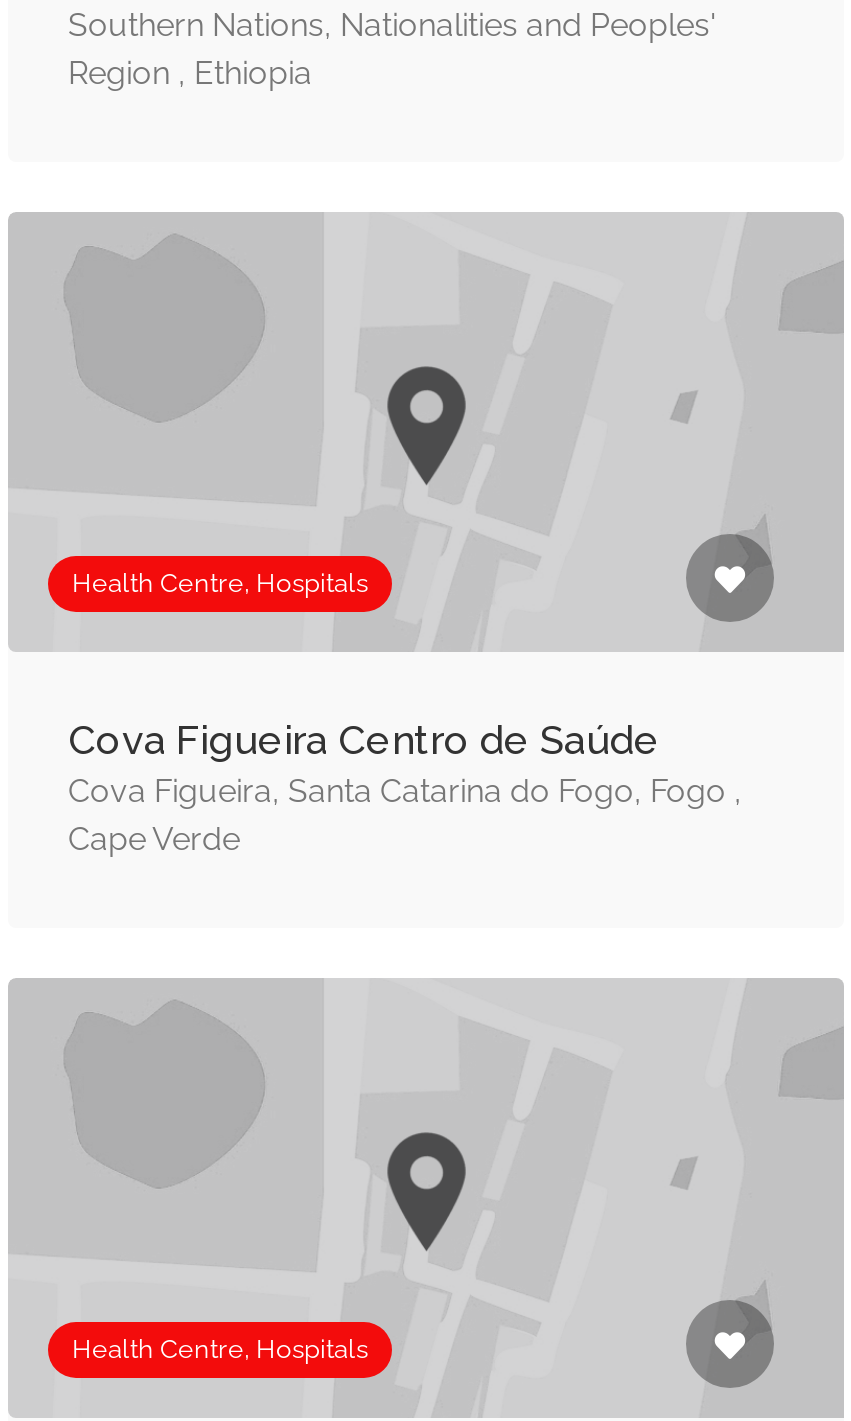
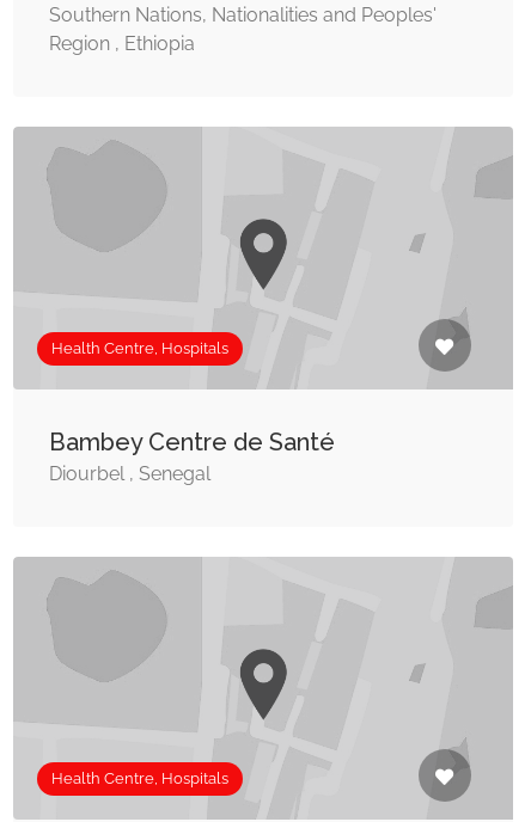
[68,716,742,858] Cova Figueira Centro de Saúde | Cova Figueira, Santa Catarina do Fogo, Fogo , | Cape Verde -> [49,428,335,485] Bambey Centre de Santé | Diourbel , Senegal

